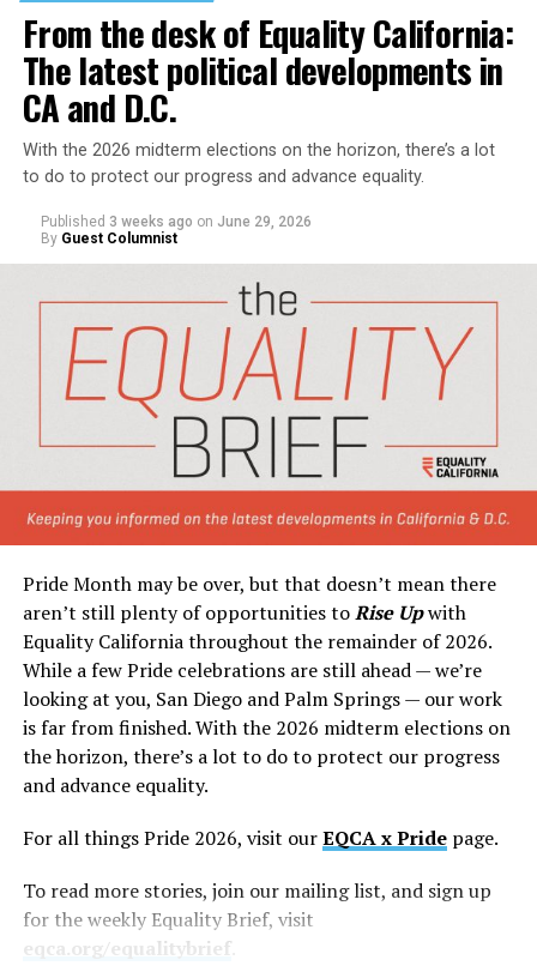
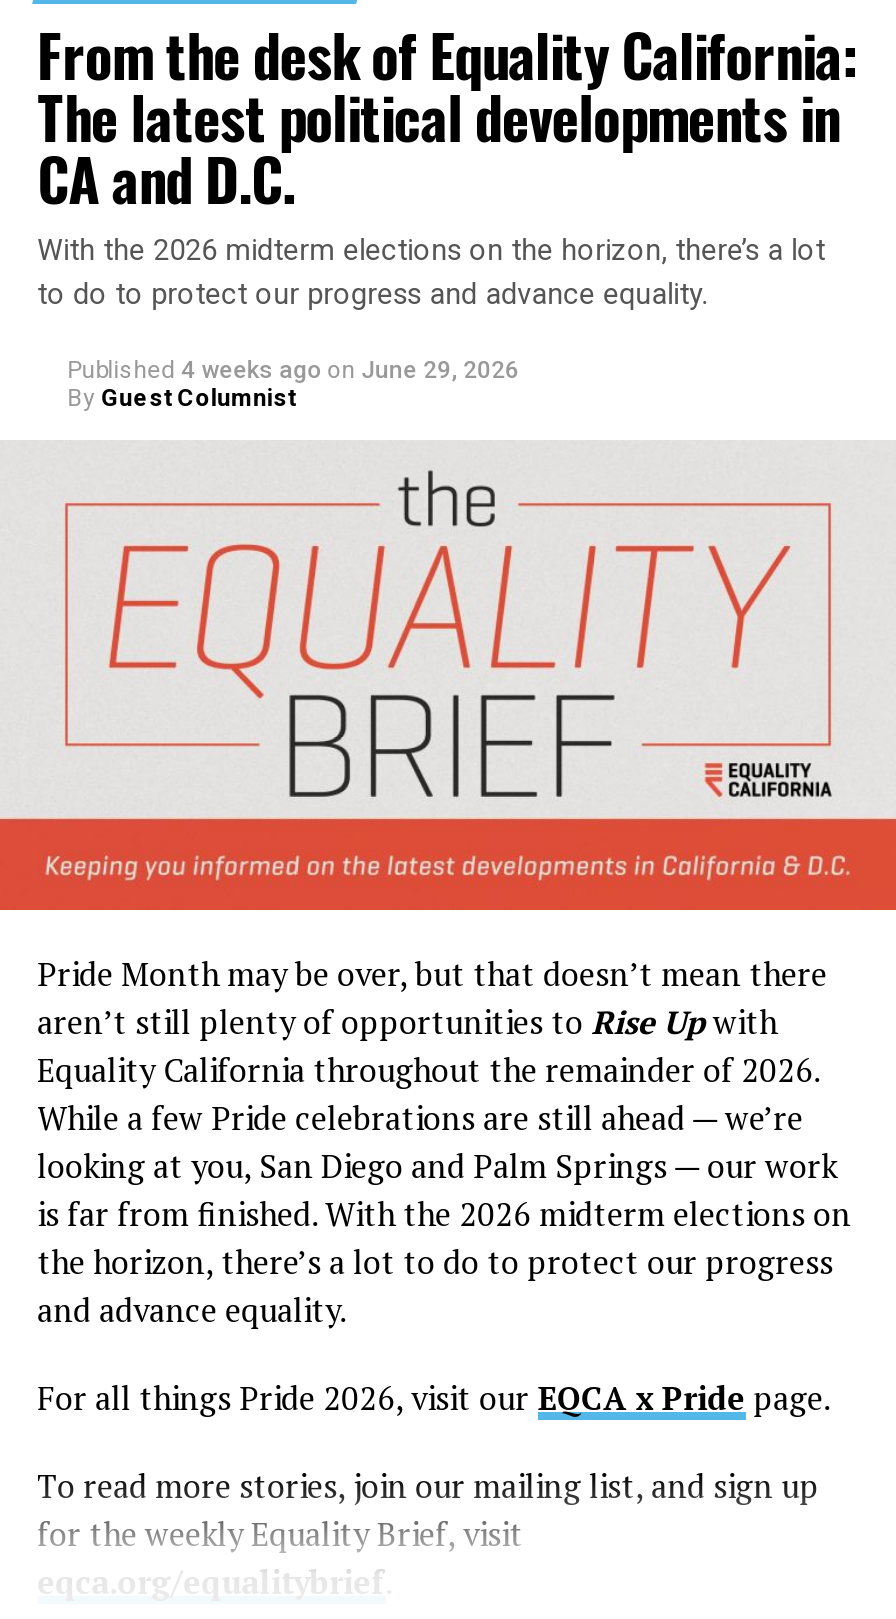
[40,213,311,230] Published 3 weeks ago on June 29, 2026 -> [67,356,519,384] Published 4 weeks ago on June 29, 2026

